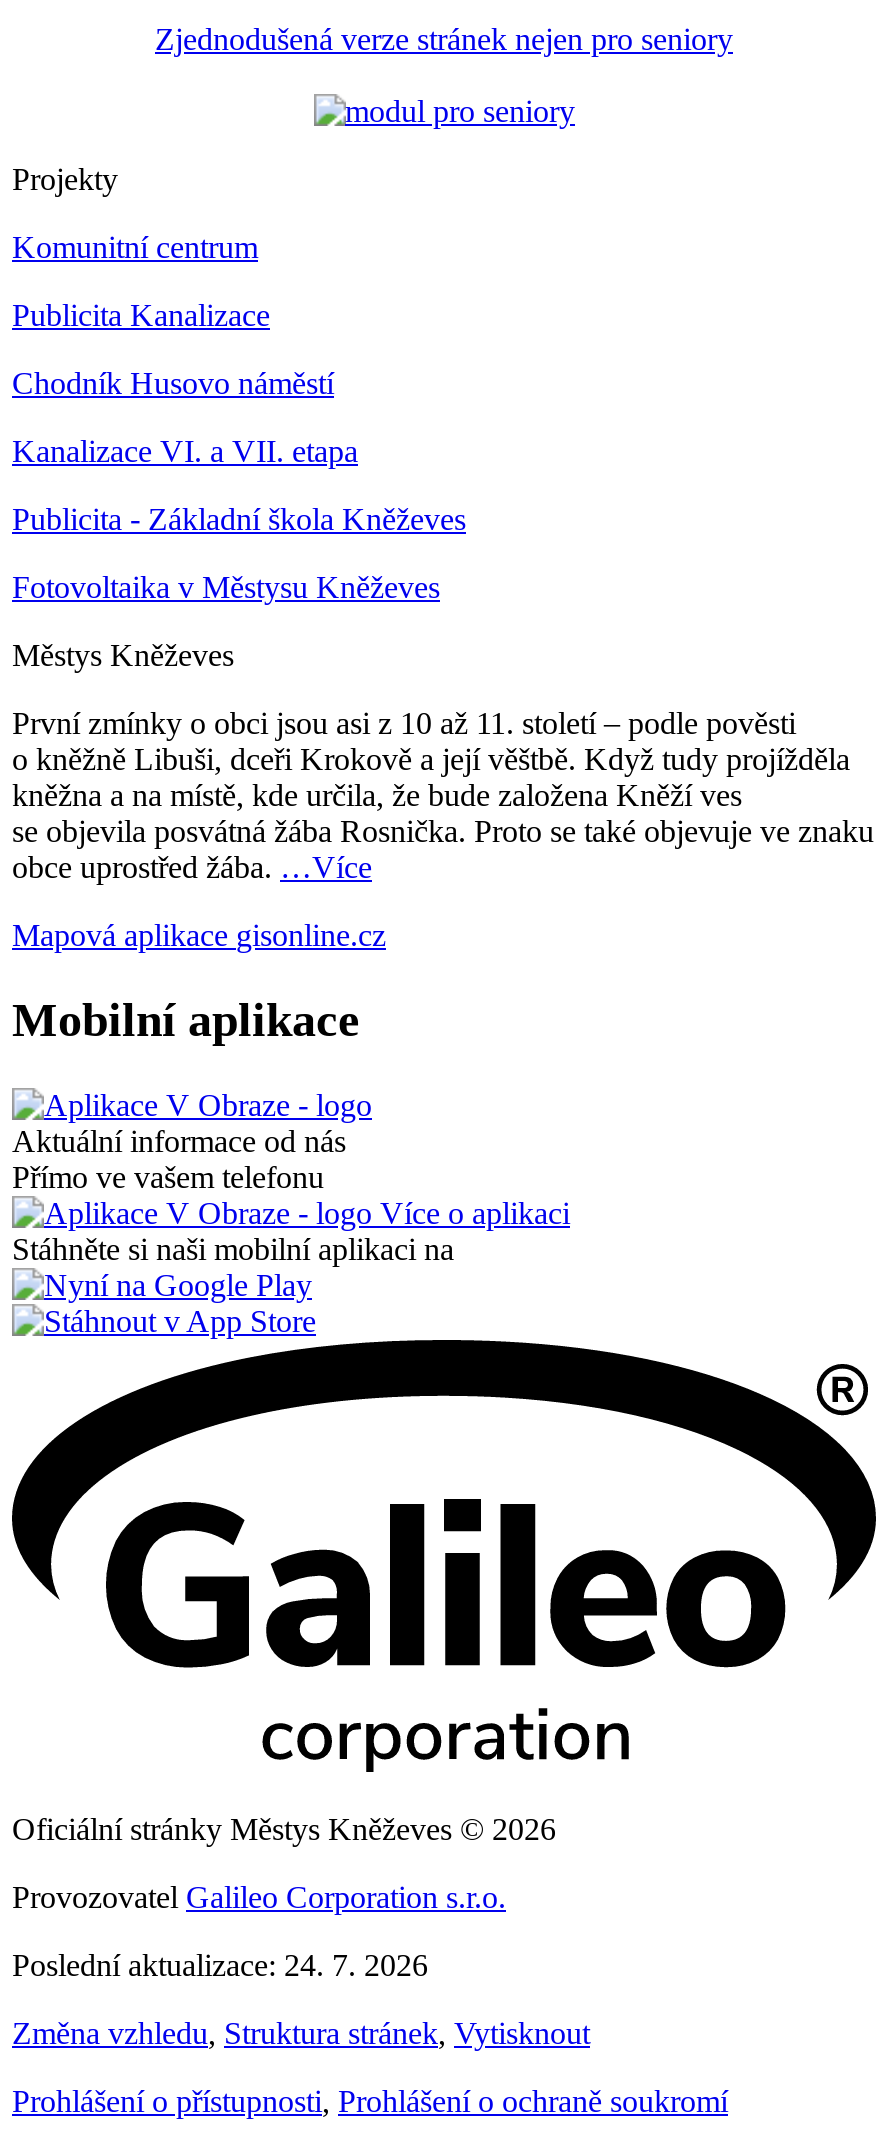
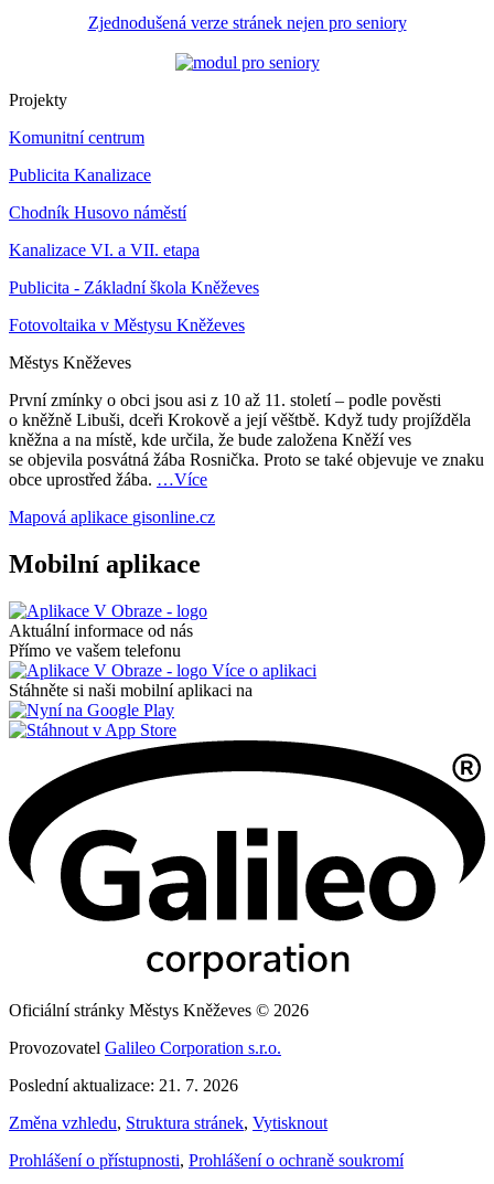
[12,1947,428,1981] Poslední aktualizace: 24. 7. 2026 -> [9,1076,238,1094] Poslední aktualizace: 21. 7. 2026

